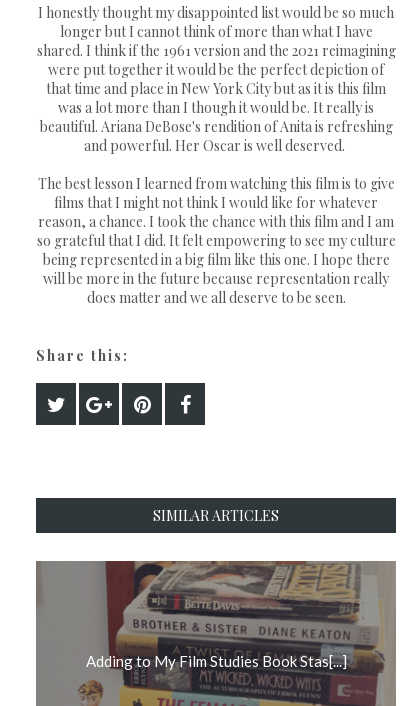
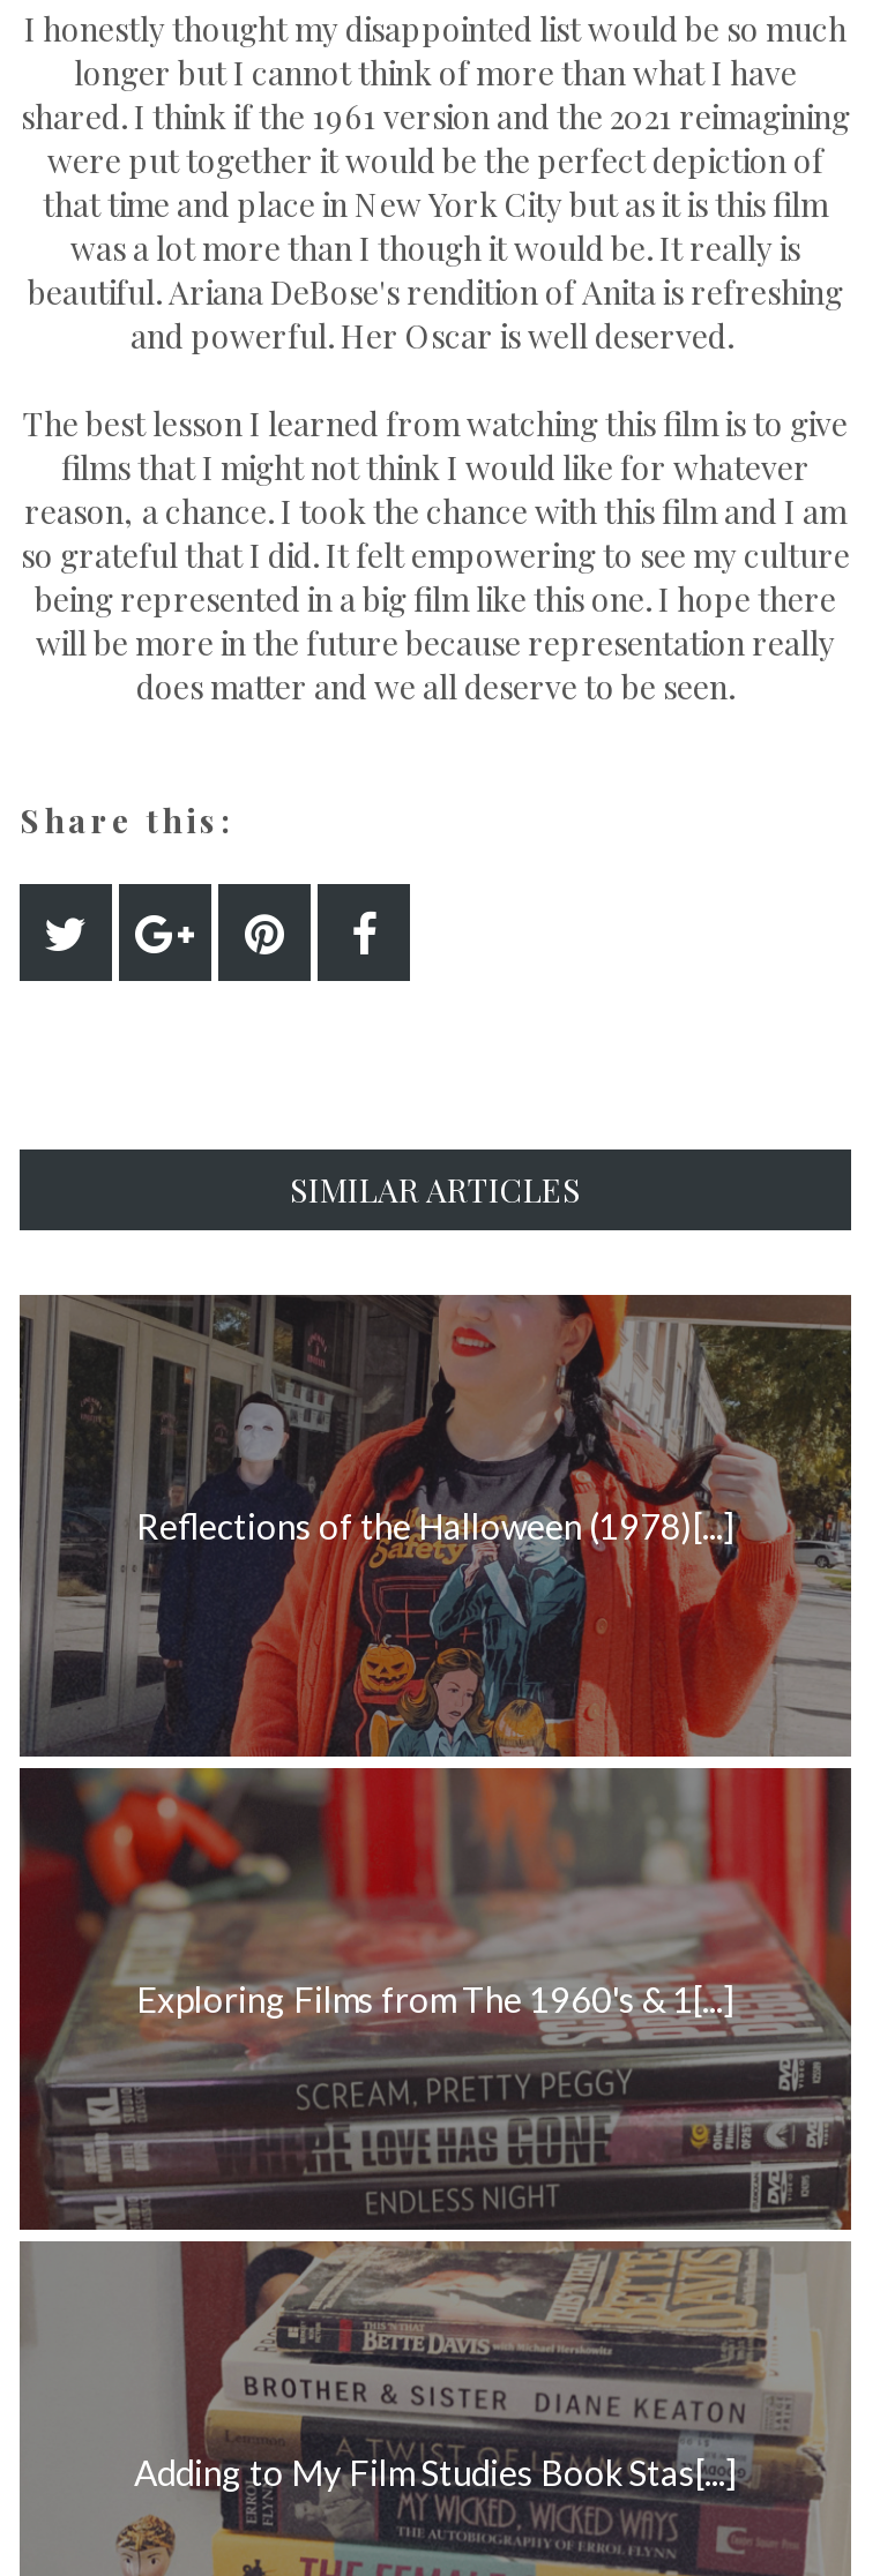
none -> [17,1293,853,2232] [image] | Reflections of the Halloween (1978)[...]
none -> [136,1979,734,2021] Exploring Films from The 1960's & 1[...]

